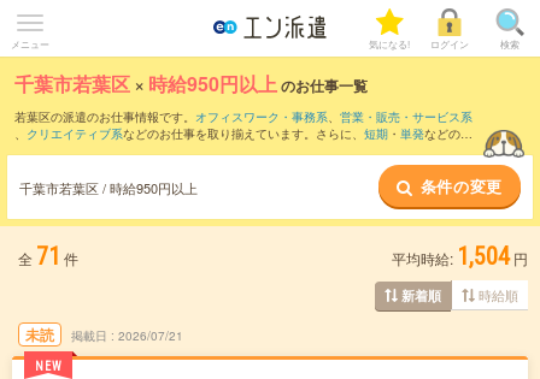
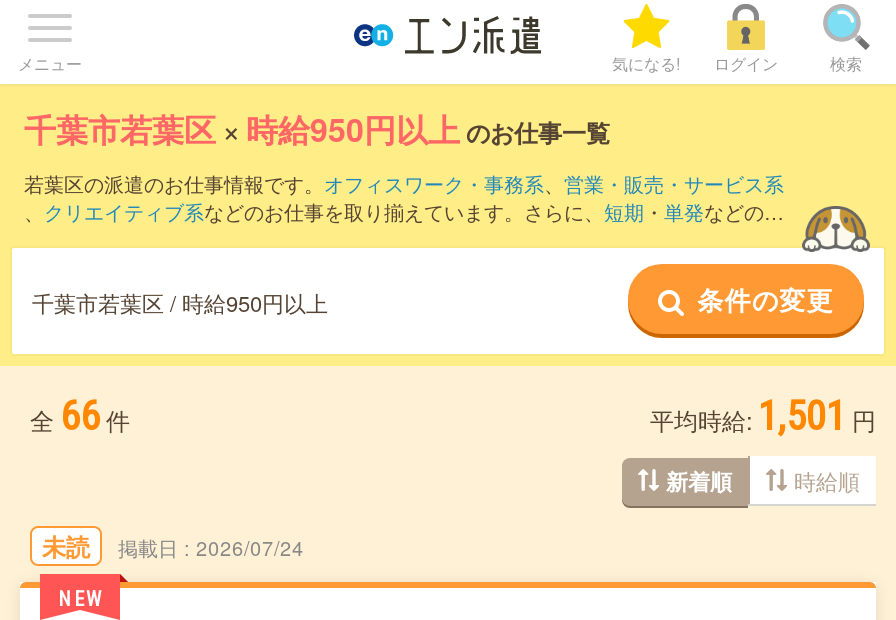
[18,242,78,271] 全 71 件 -> [30,392,130,440] 全 66 件
[392,242,528,271] 平均時給: 1,504 円 -> [650,392,876,440] 平均時給: 1,501 円
[118,327,183,344] 2026/07/21 -> [196,534,304,562] 2026/07/24

